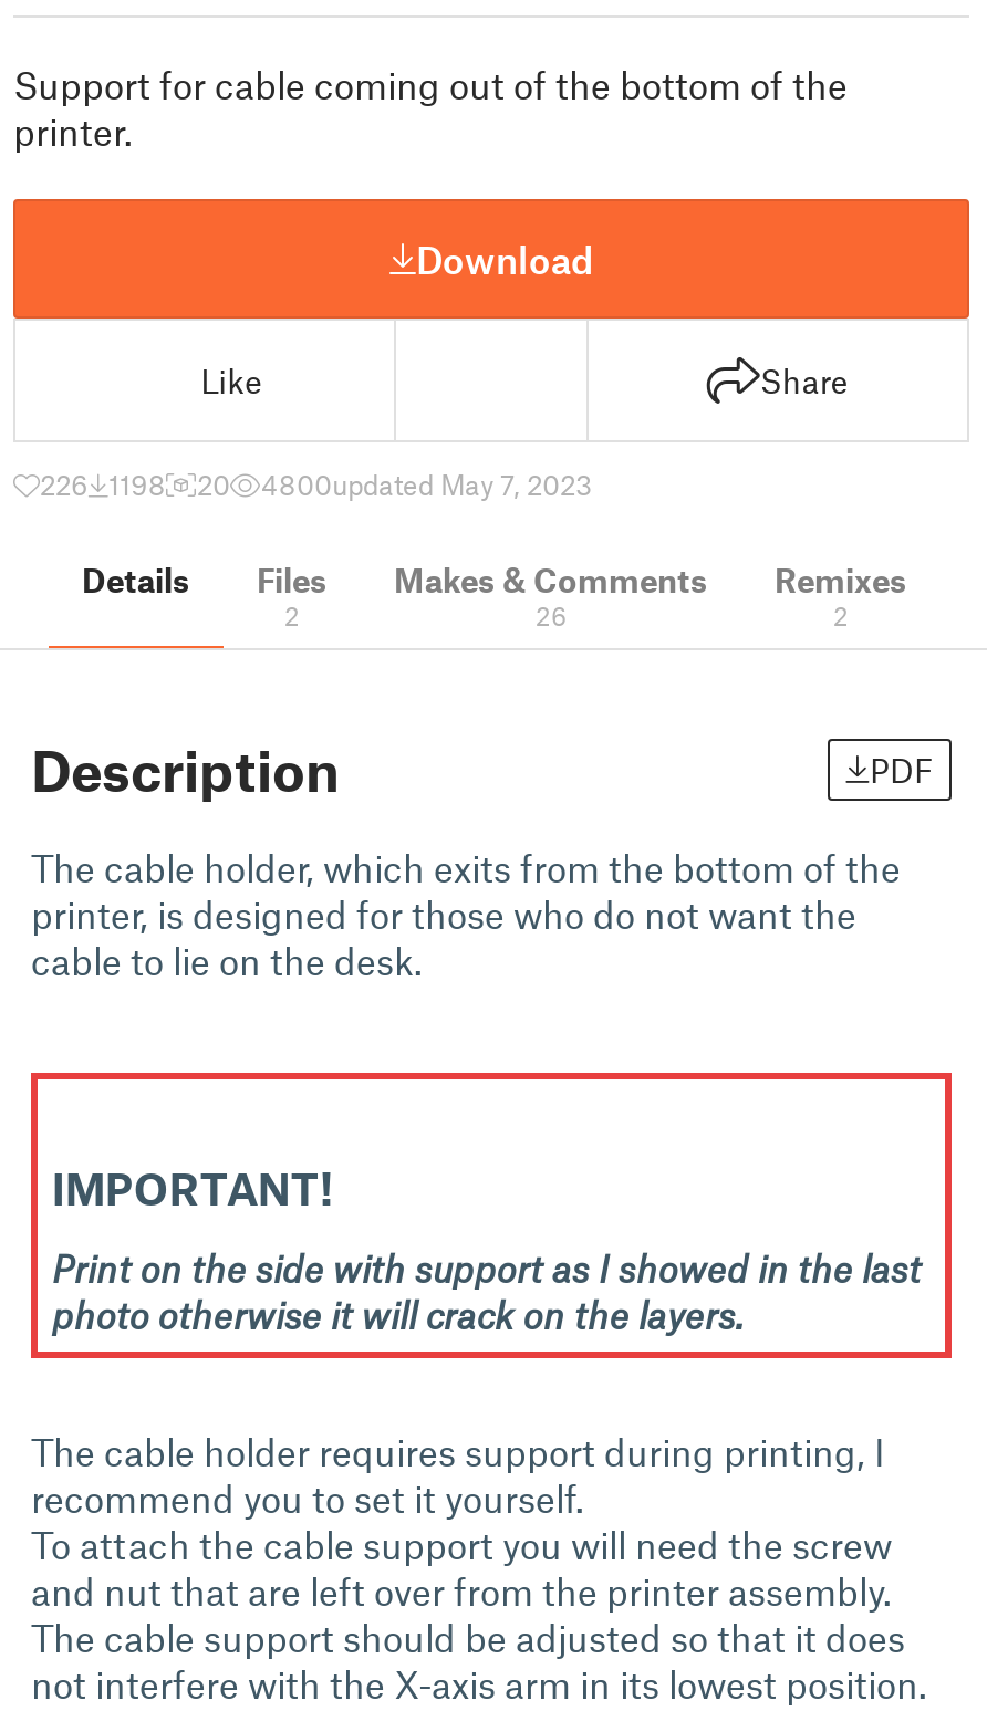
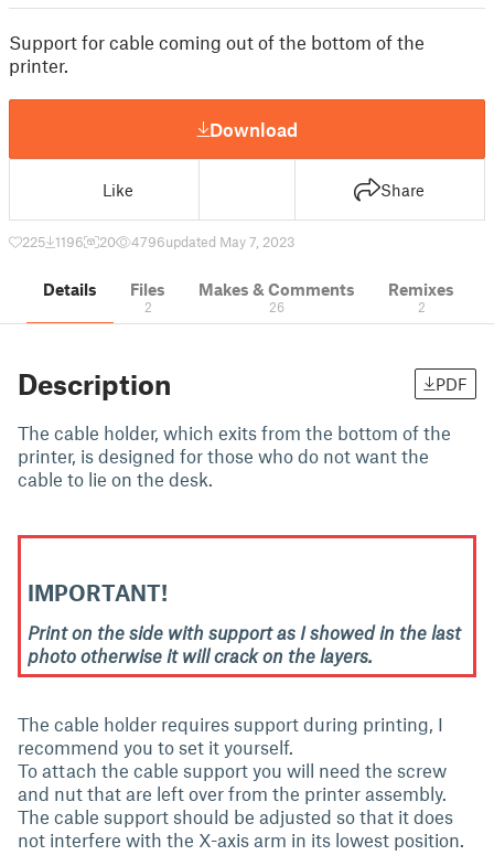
[40,467,166,502] 226 1198 -> [22,233,84,250] 225 1196
[261,467,593,502] 4800updated May 7, 2023 -> [131,233,296,250] 4796updated May 7, 2023

